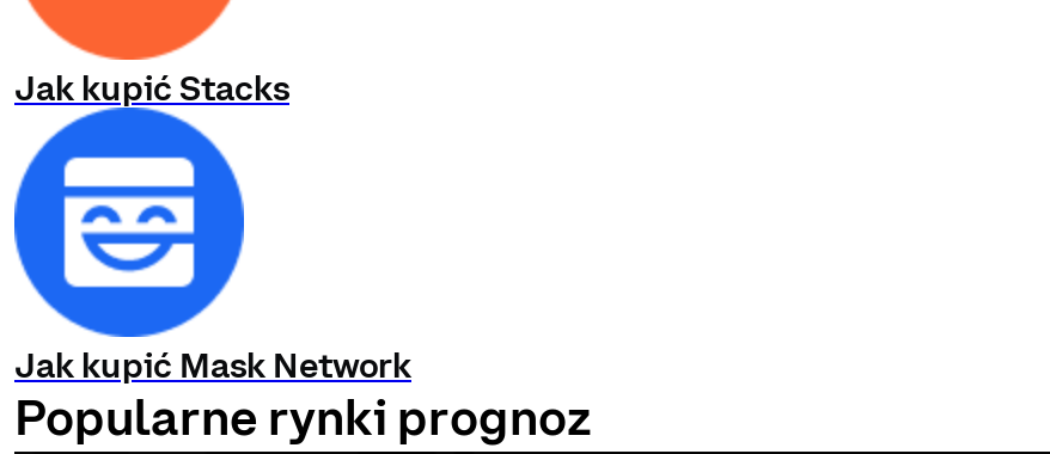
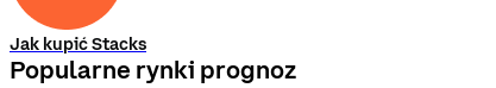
[12,115,411,387] [image] | Jak kupić Mask Network -> none

